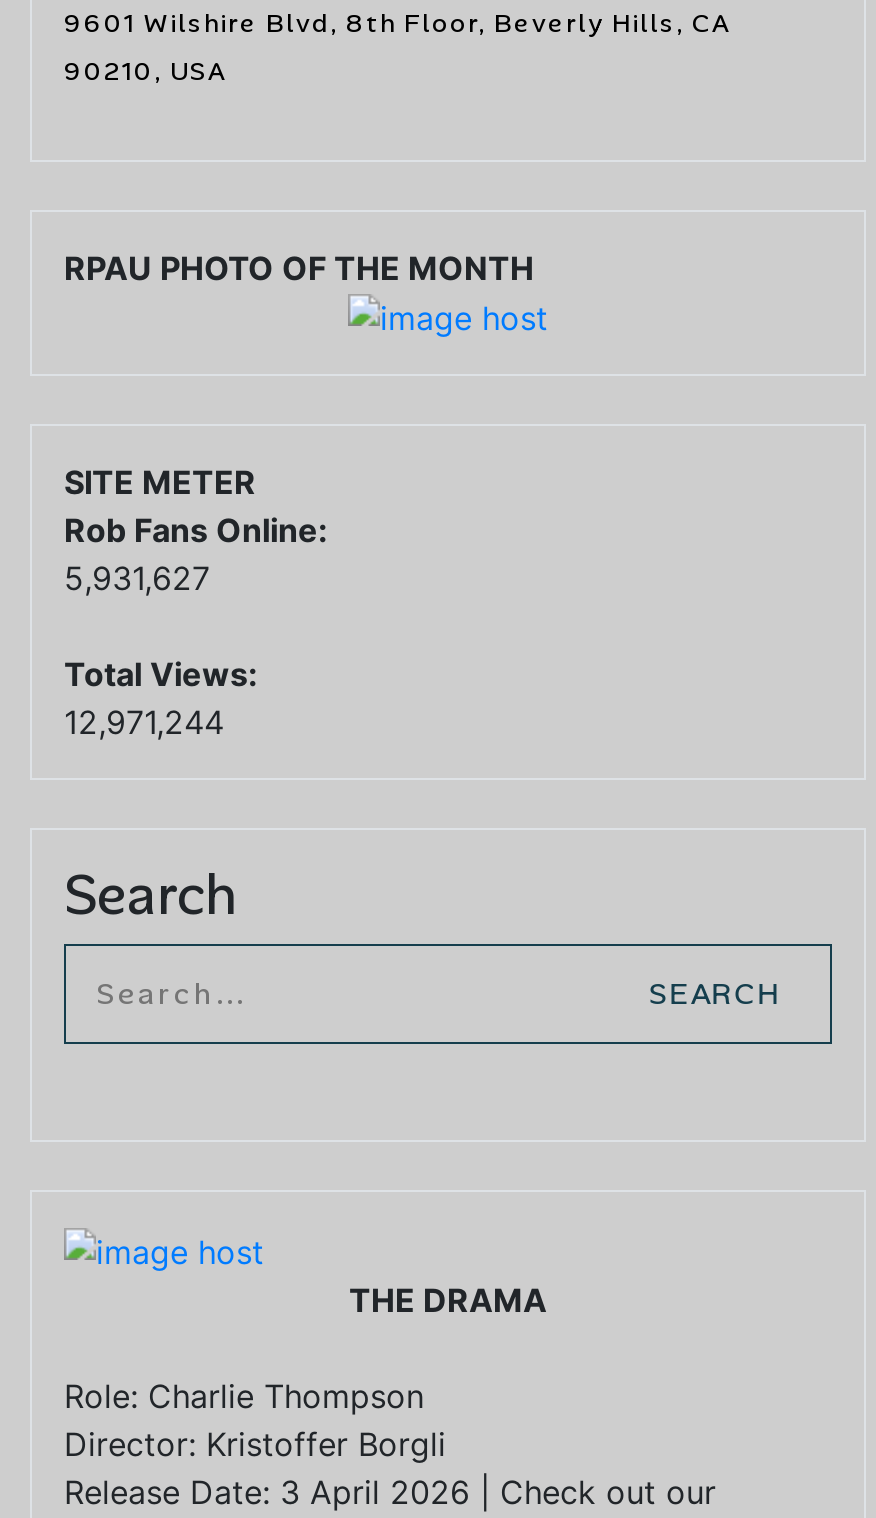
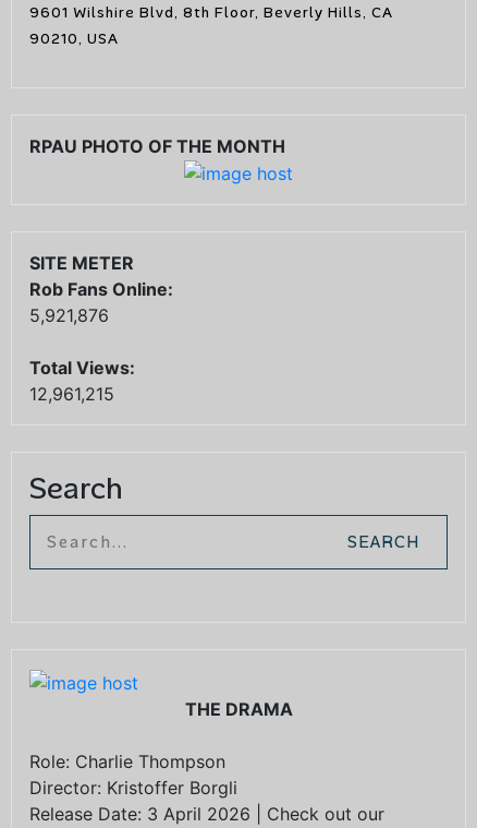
[64,559,210,599] 5,931,627 -> [29,305,109,327] 5,921,876
[64,703,224,743] 12,971,244 -> [29,383,114,405] 12,961,215

